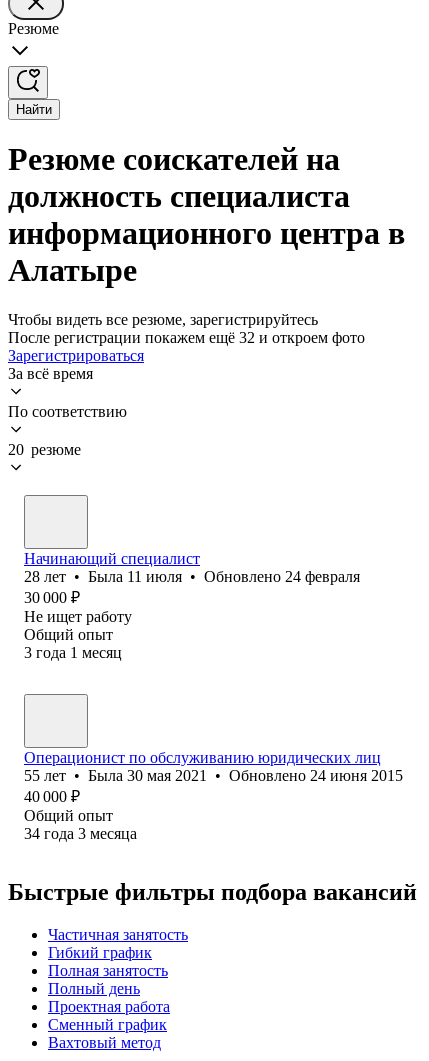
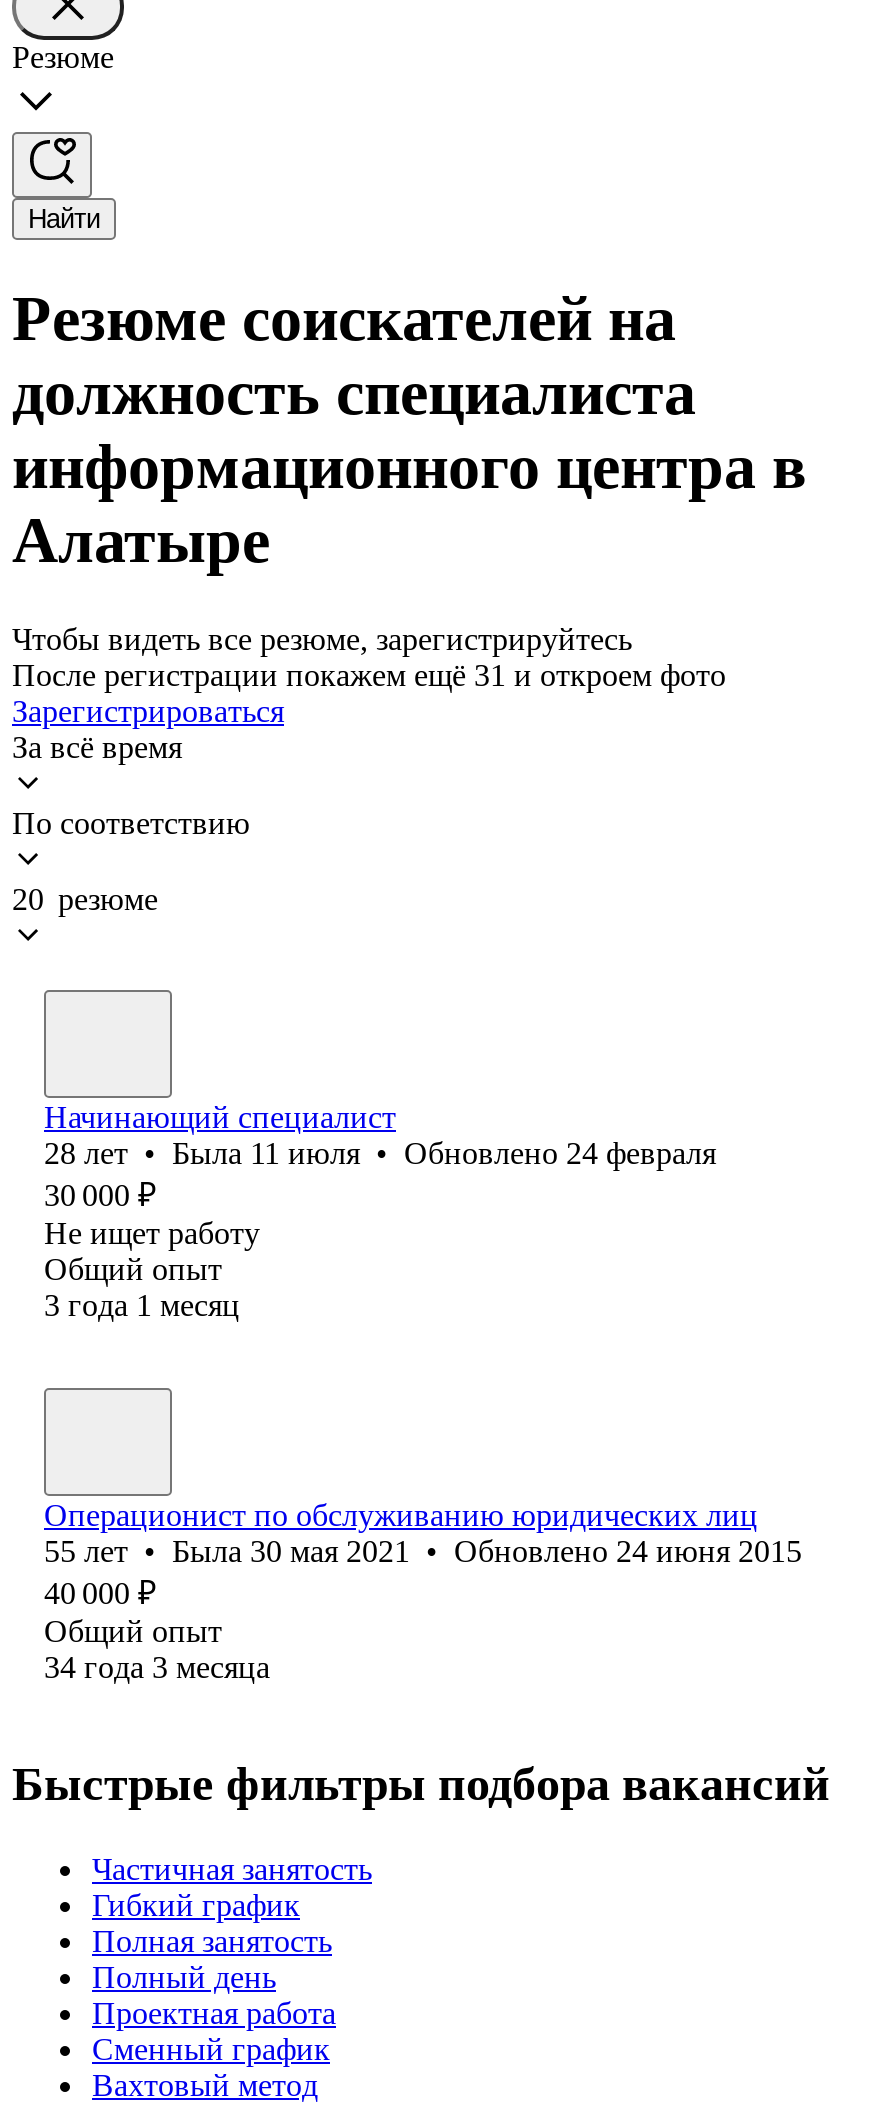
[8,329,365,346] После регистрации покажем ещё 32 и откроем фото -> [12,658,726,692] После регистрации покажем ещё 31 и откроем фото

